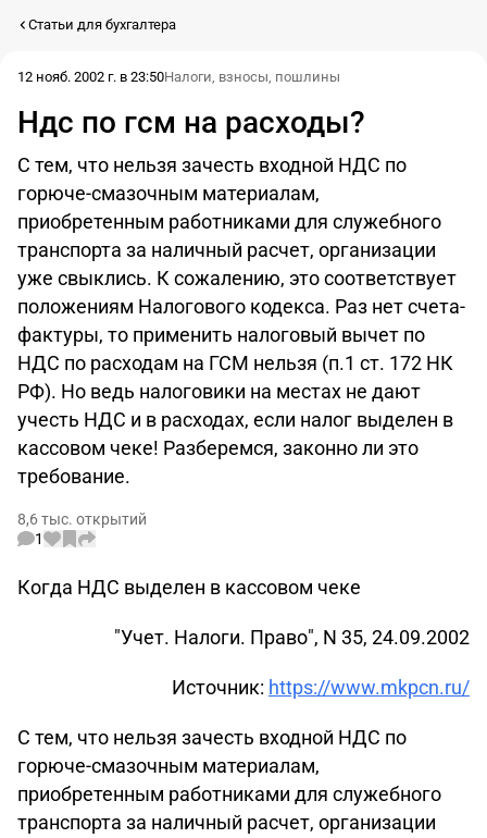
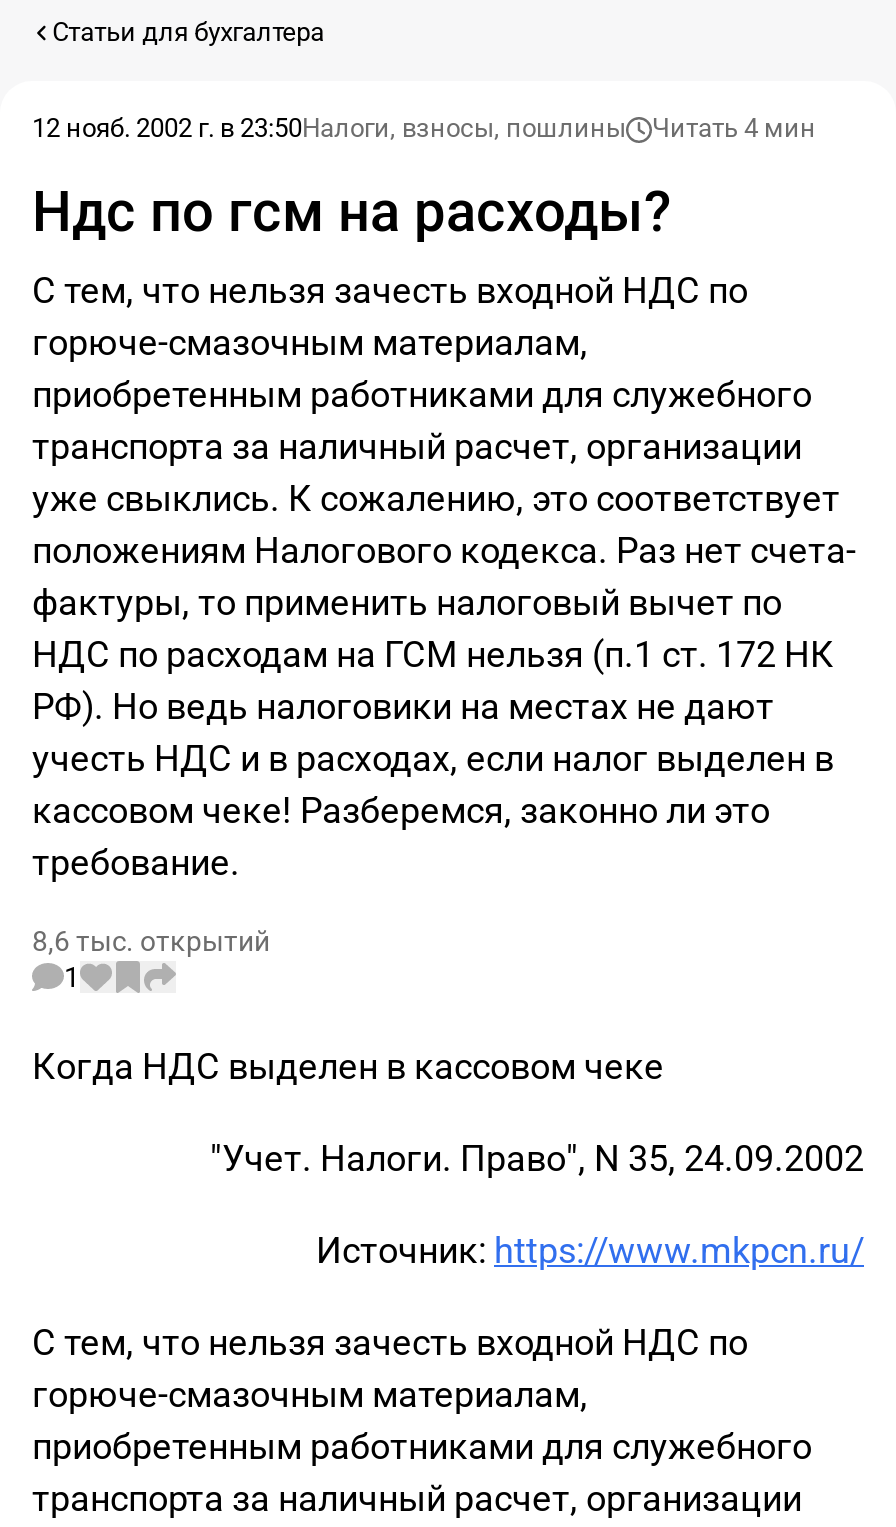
none -> [652,113,816,143] Читать 4 мин

